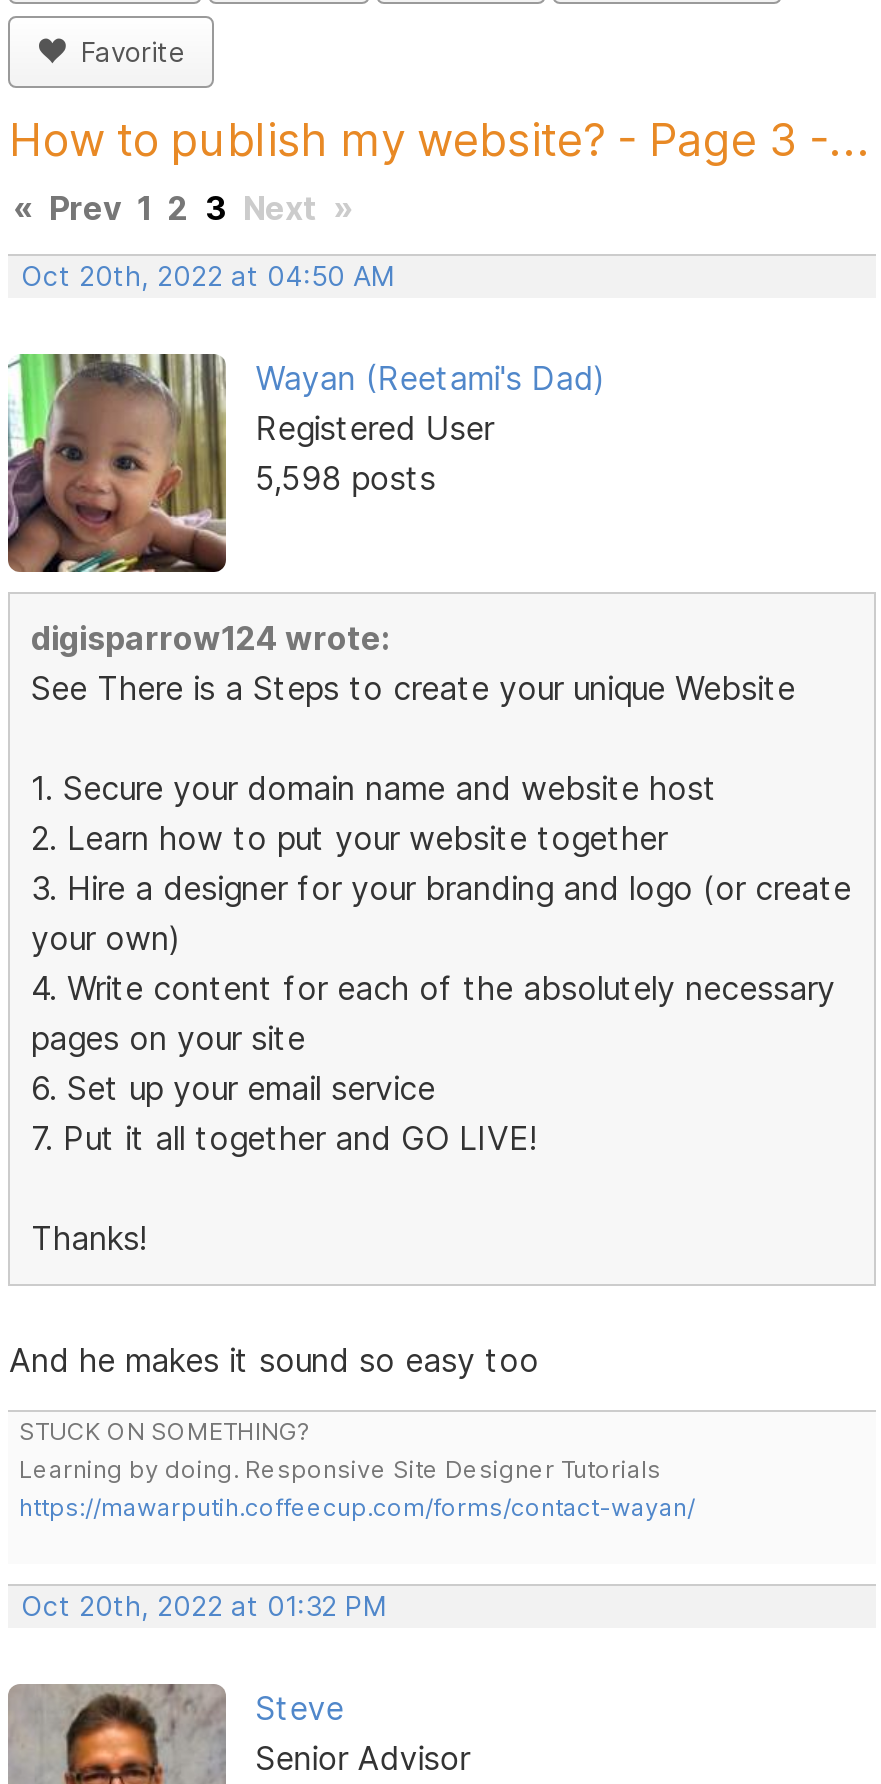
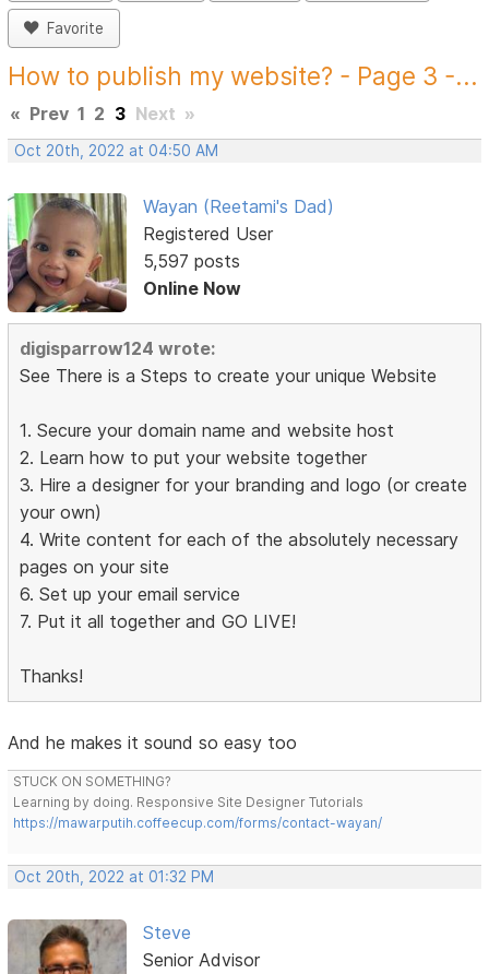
[255,459,435,499] 5,598 posts -> [143,251,241,300] 5,597 posts | Online Now

